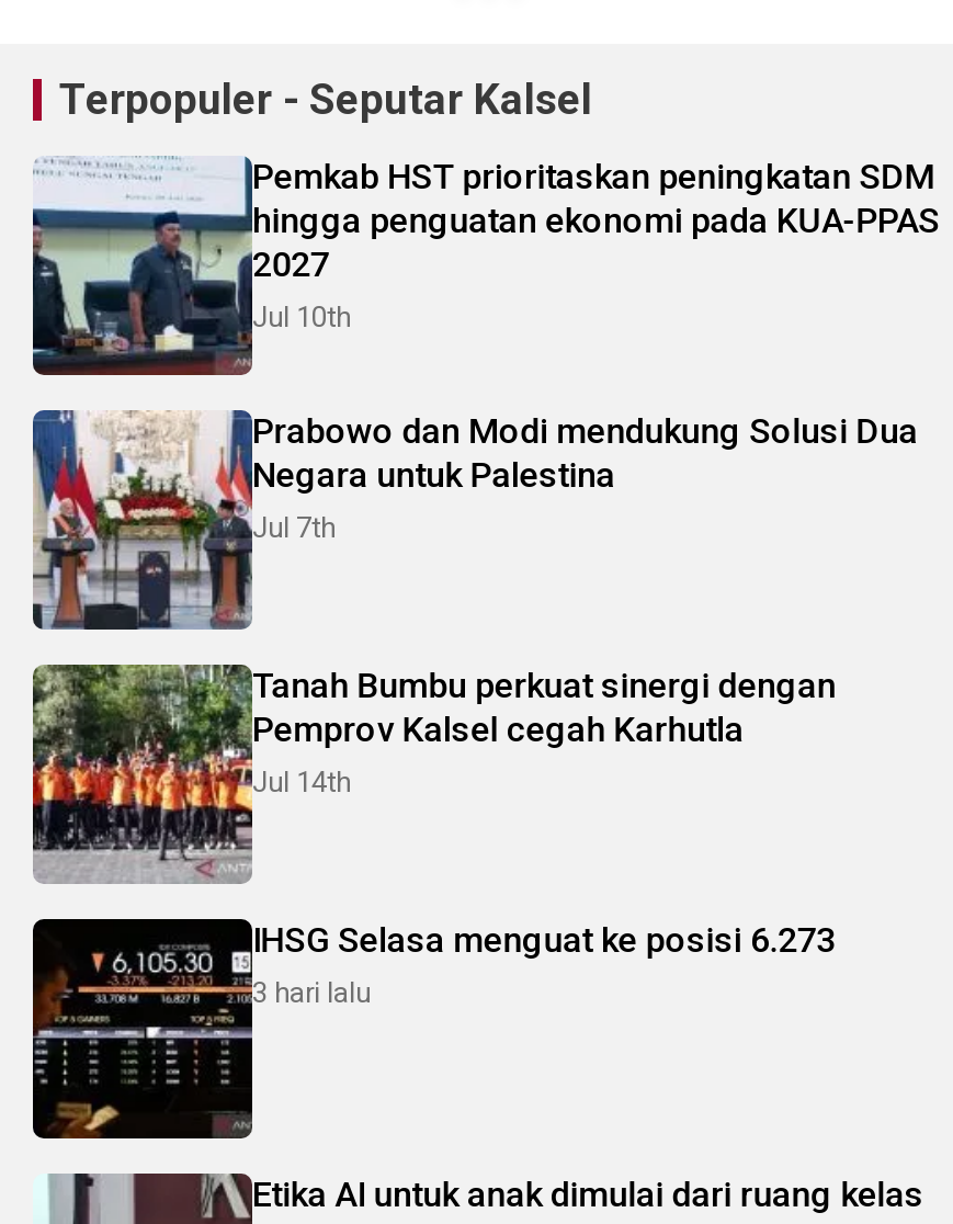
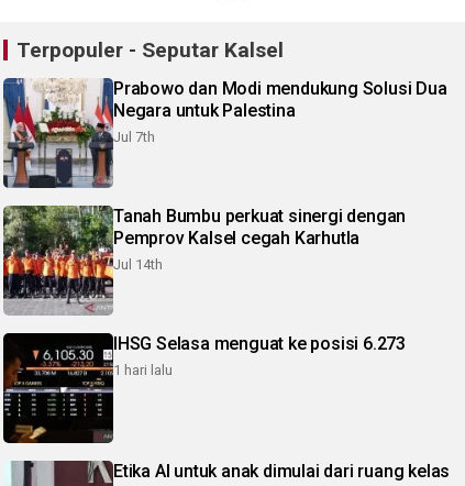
[31,156,940,377] [image] | Pemkab HST prioritaskan peningkatan SDM | hingga penguatan ekonomi pada KUA-PPAS | 2027 | Jul 10th -> none
[252,976,371,1009] 3 hari lalu -> [113,362,173,378] 1 hari lalu

